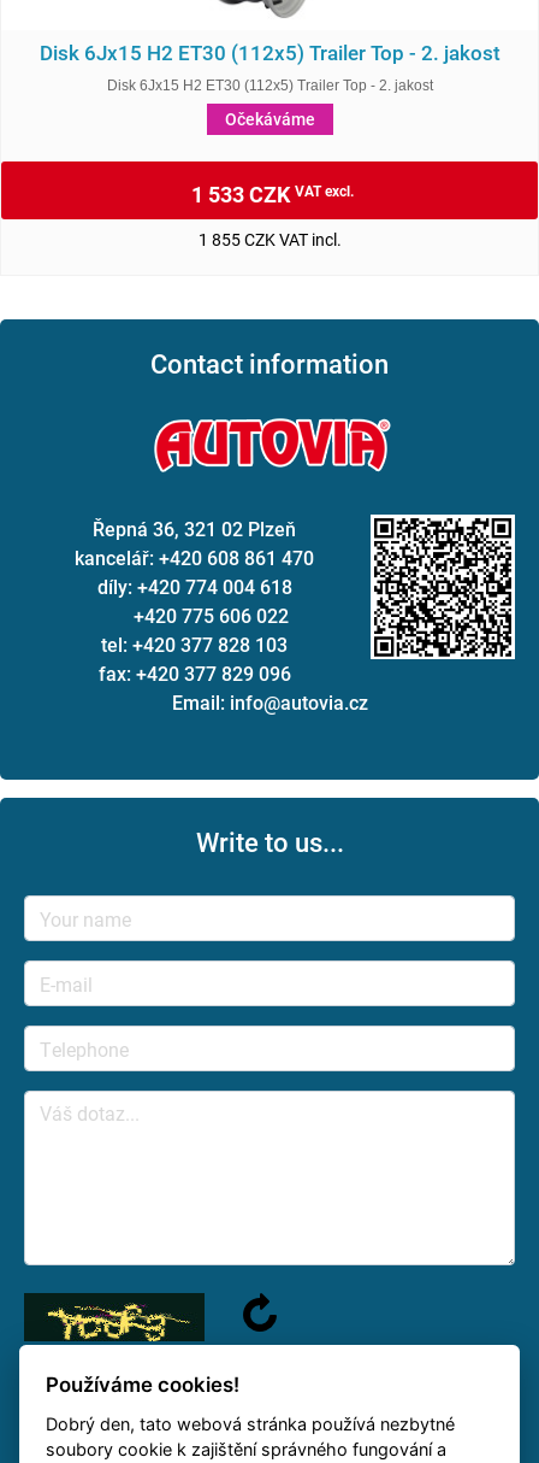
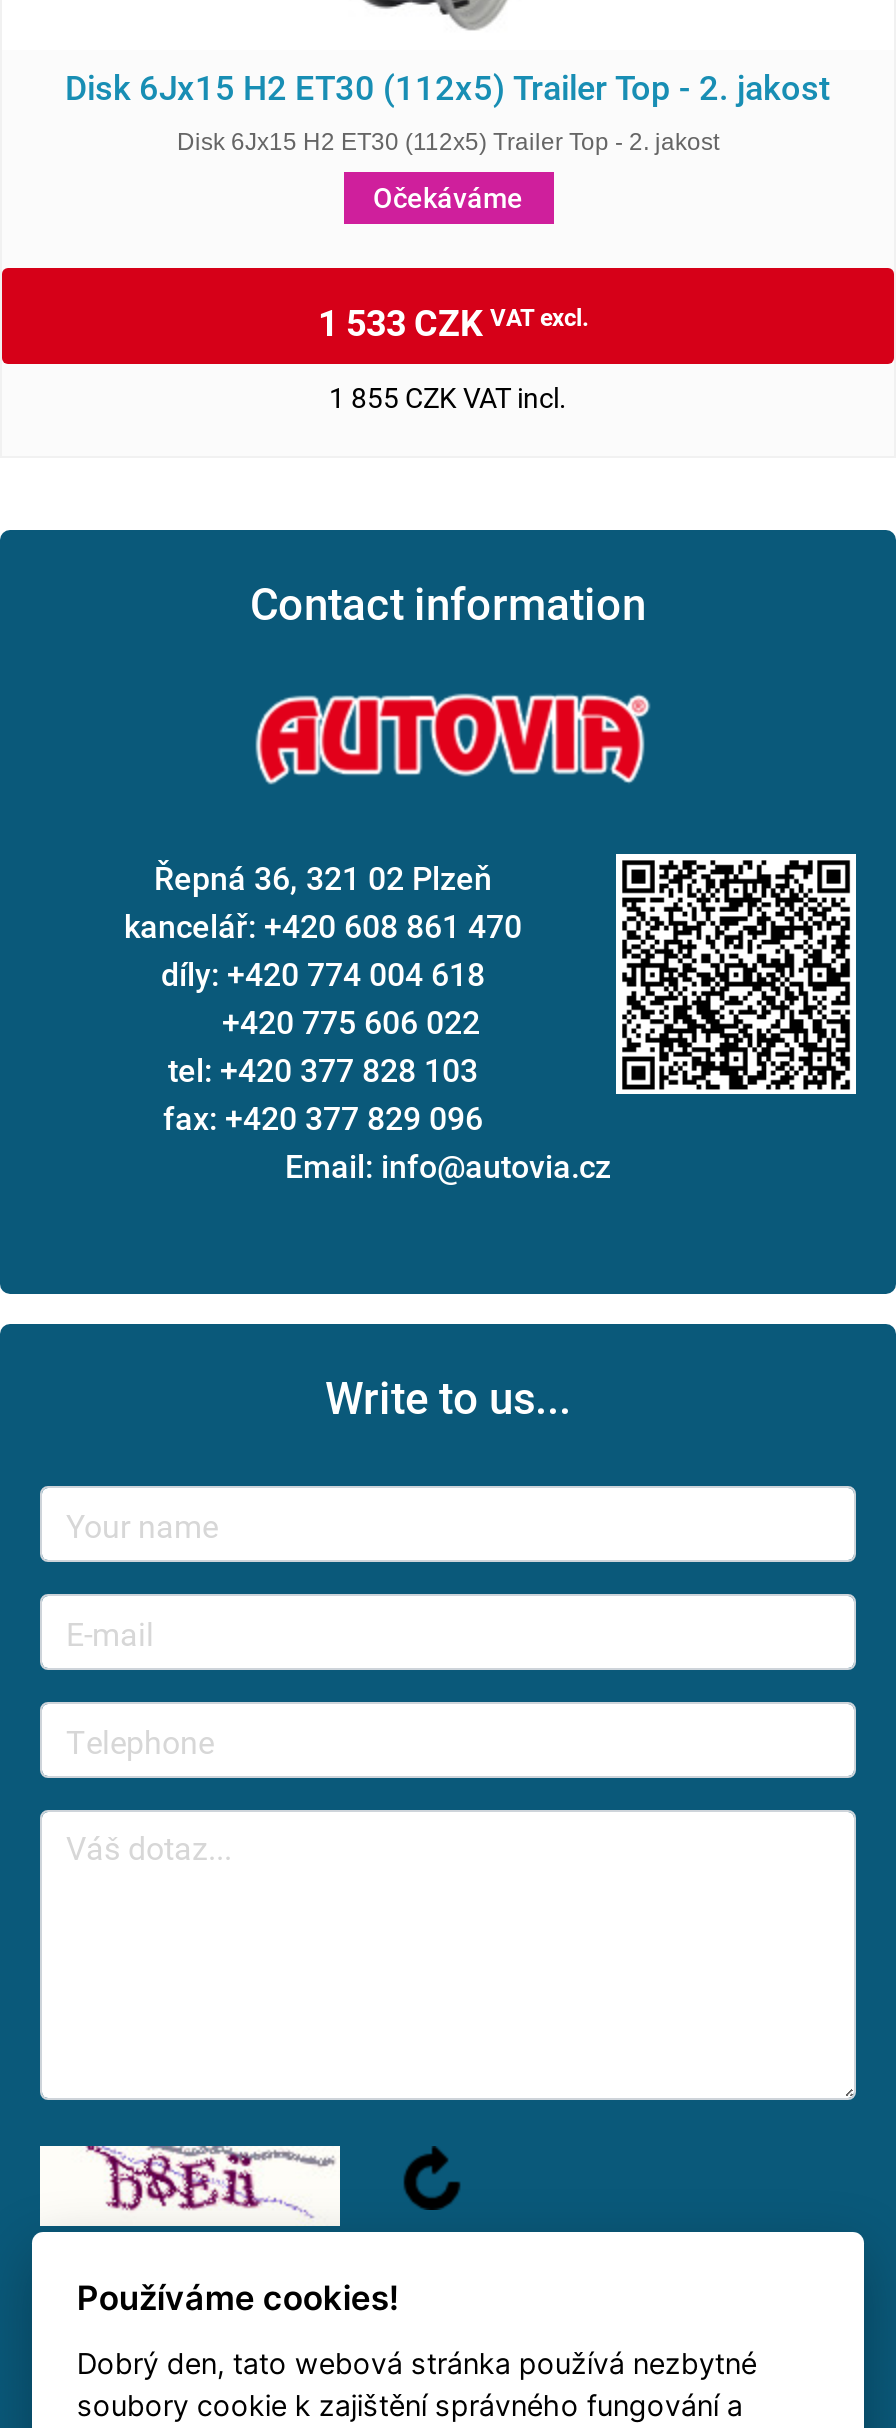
[23,1292,206,1342] [image] -> [38,2144,342,2228] [image]

